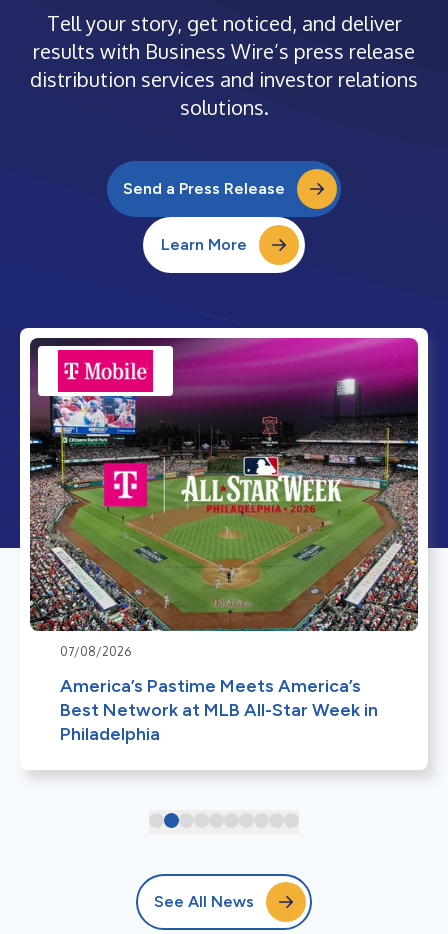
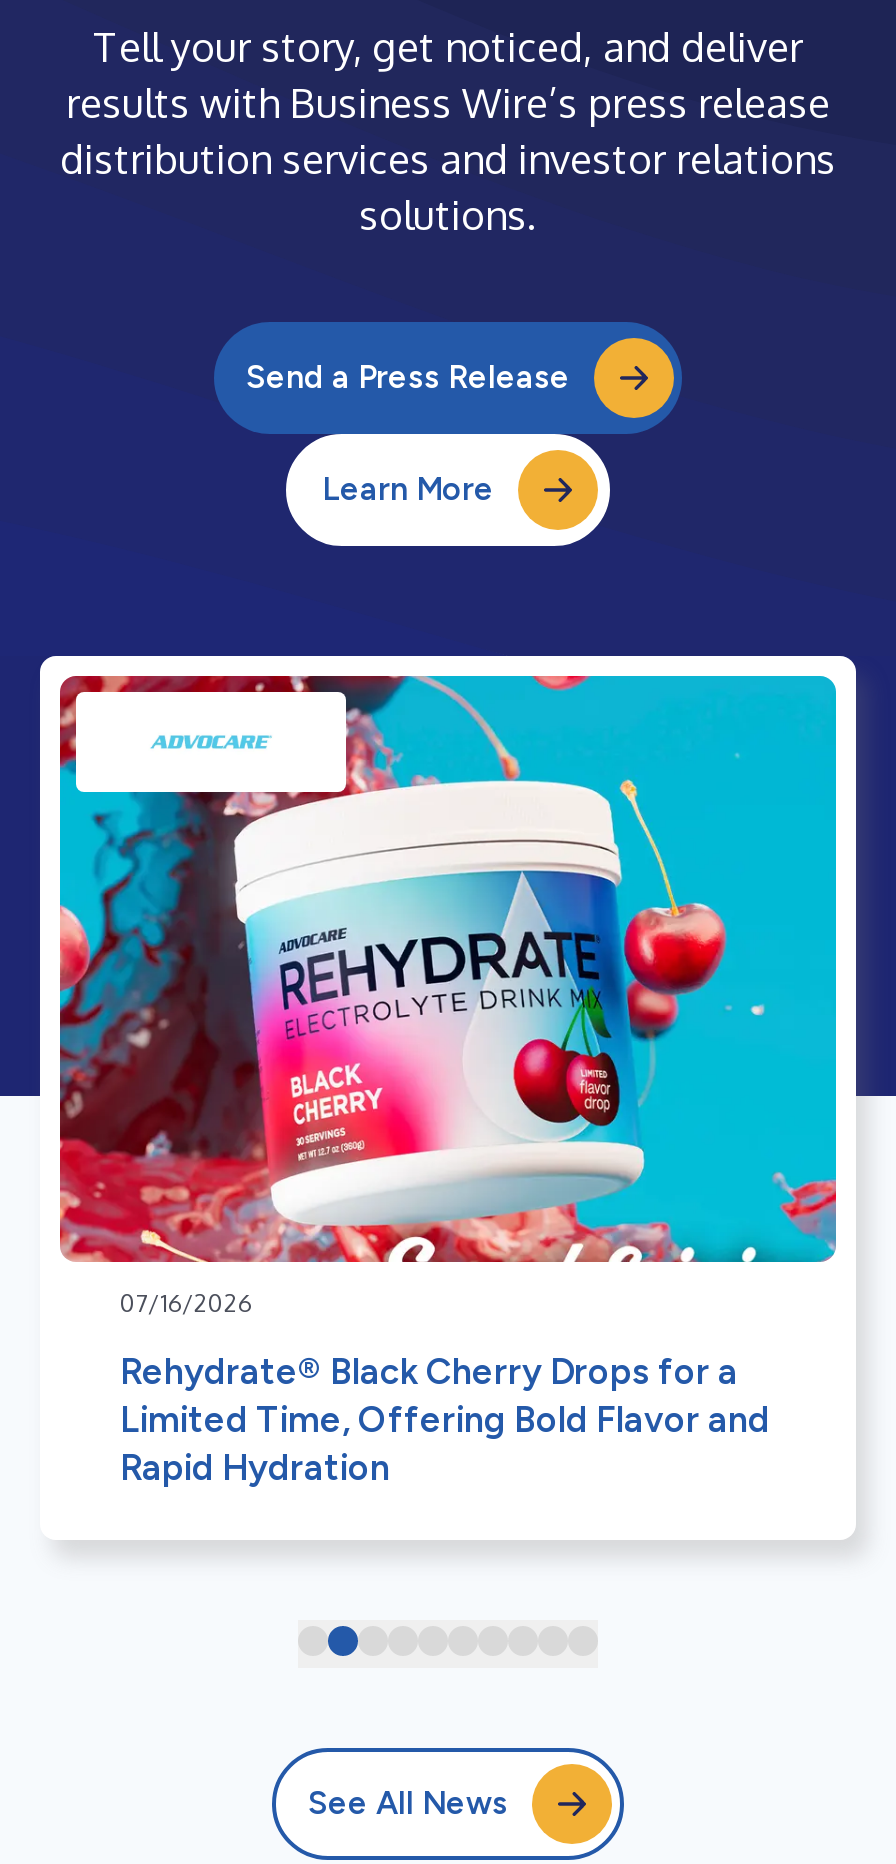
[29,337,419,659] [image] | 07/08/2026 -> [58,674,838,1318] [image] | 07/16/2026
[60,675,378,745] America’s Pastime Meets America’s | Best Network at MLB All-Star Week in | Philadelphia -> [120,1350,770,1490] Rehydrate® Black Cherry Drops for a | Limited Time, Offering Bold Flavor and | Rapid Hydration

